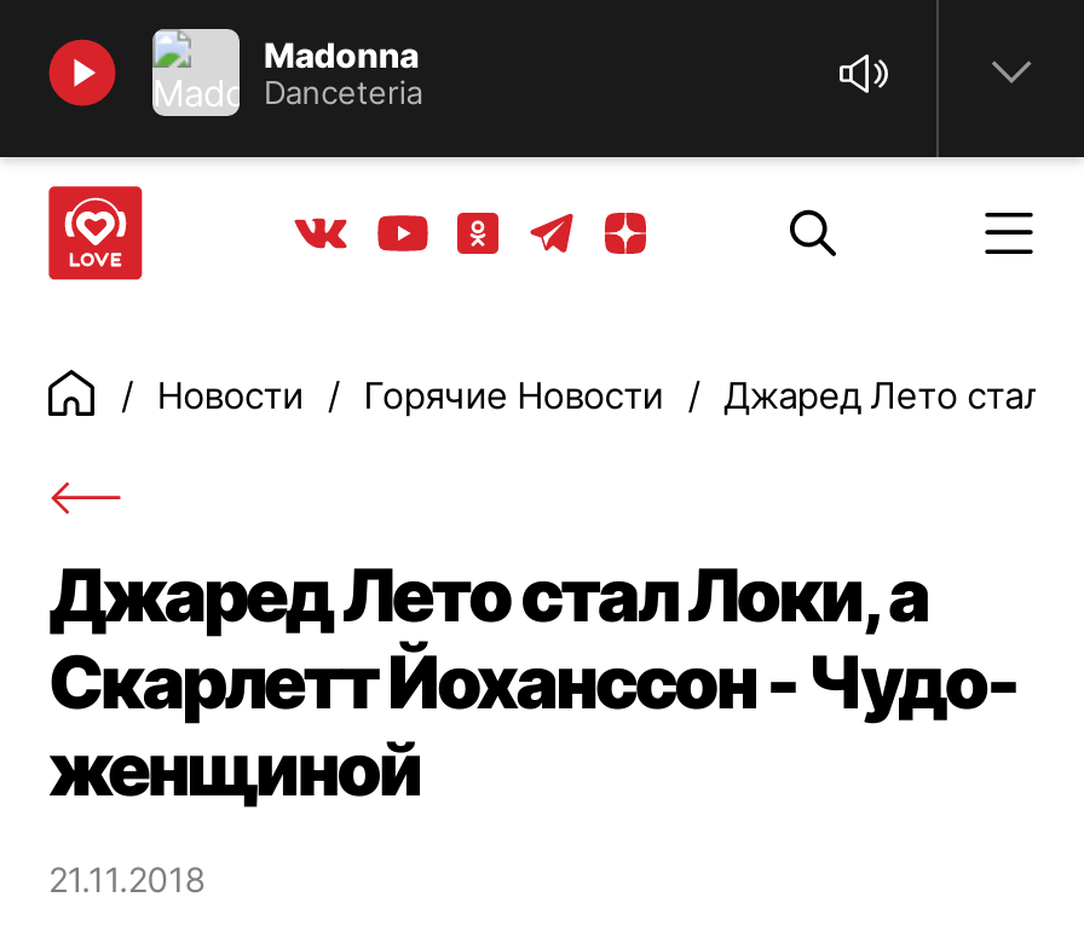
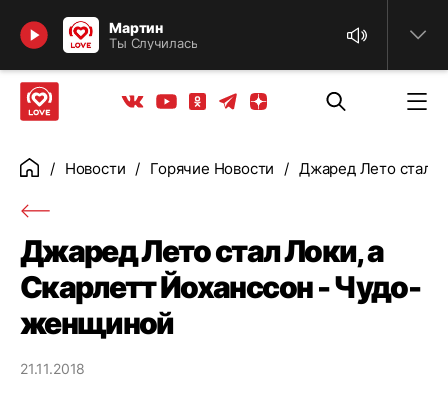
[152,29,423,110] [image] | Madonna | Danceteria -> [63,18,197,51] [image] | Мартин | Ты Случилась

